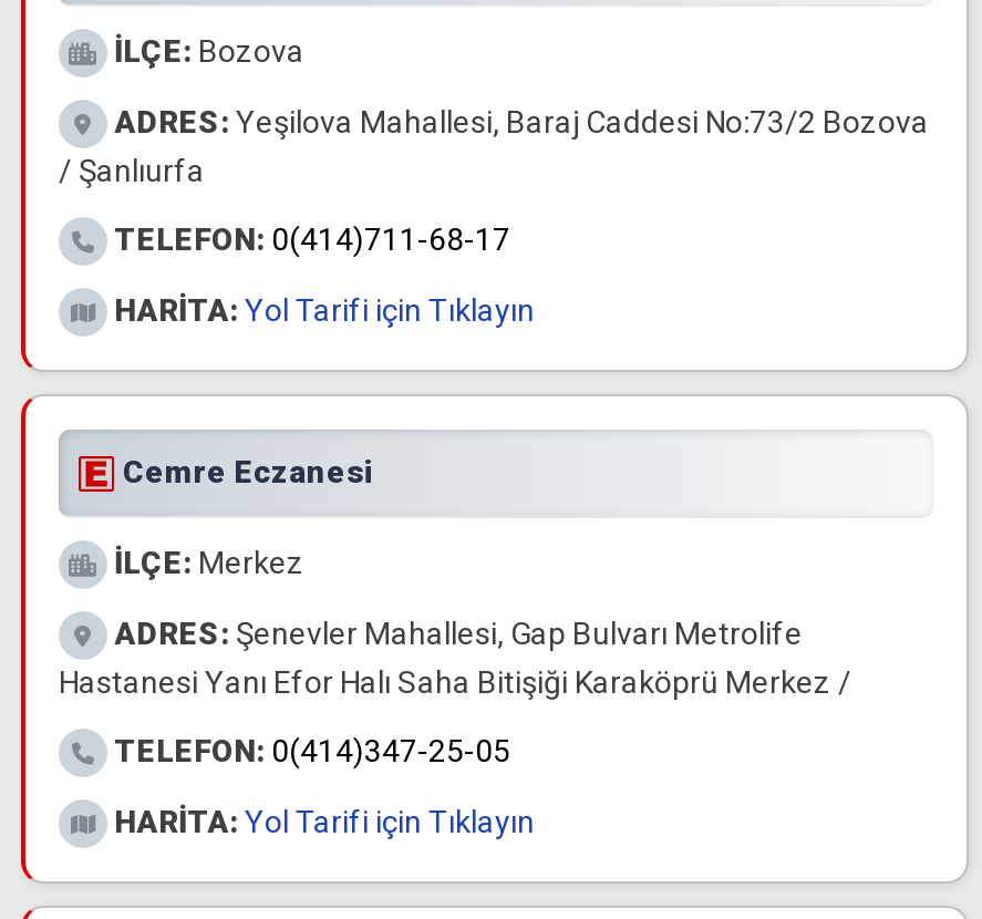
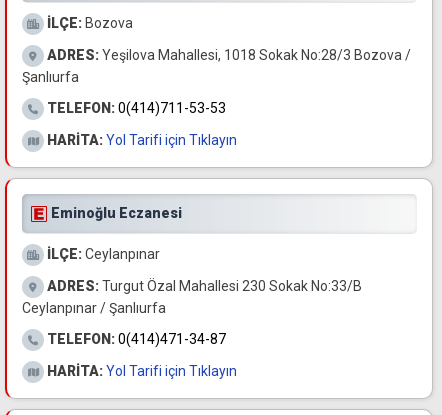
[59,104,929,188] ADRES: Yeşilova Mahallesi, Baraj Caddesi No:73/2 Bozova | / Şanlıurfa -> [22,47,411,85] ADRES: Yeşilova Mahallesi, 1018 Sokak No:28/3 Bozova / | Şanlıurfa
[107,221,510,257] TELEFON: 0(414)711-68-17 -> [44,100,226,116] TELEFON: 0(414)711-53-53
[123,454,373,489] Cemre Eczanesi -> [51,205,182,221] Eminoğlu Eczanesi
[107,545,304,580] İLÇE: Merkez -> [44,246,160,262] İLÇE: Ceylanpınar
[59,616,851,700] ADRES: Şenevler Mahallesi, Gap Bulvarı Metrolife | Hastanesi Yanı Efor Halı Saha Bitişiği Karaköprü Merkez / -> [22,278,362,316] ADRES: Turgut Özal Mahallesi 230 Sokak No:33/B | Ceylanpınar / Şanlıurfa
[107,733,510,768] TELEFON: 0(414)347-25-05 -> [44,331,226,347] TELEFON: 0(414)471-34-87

